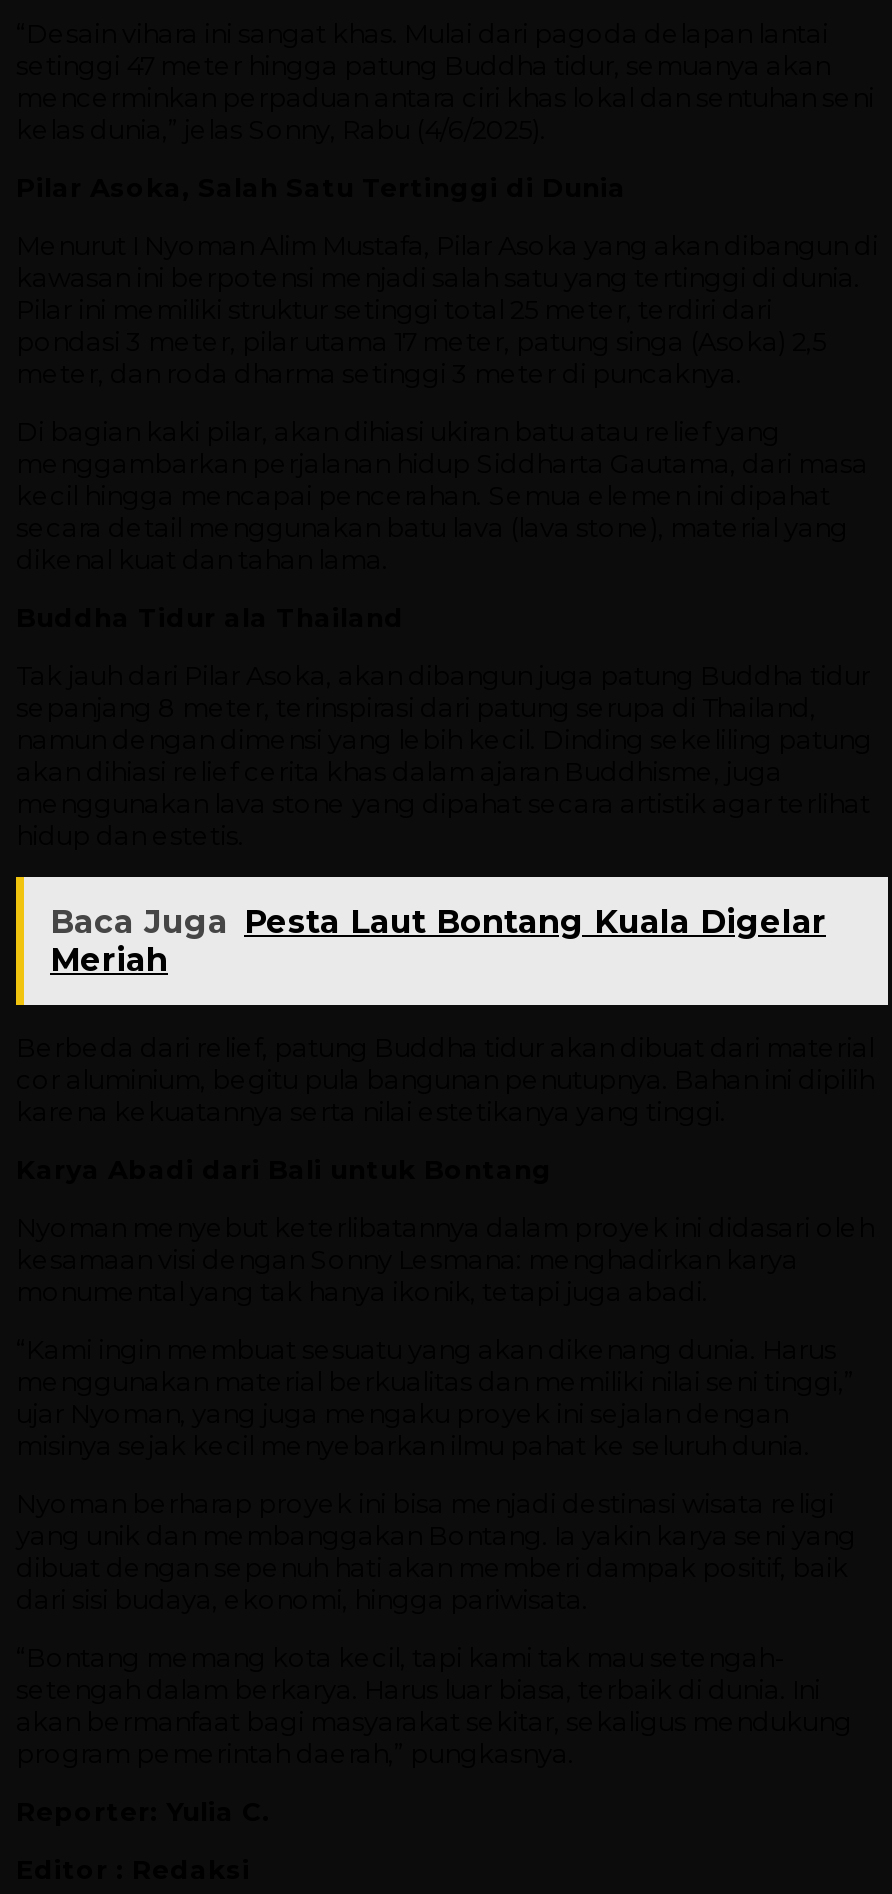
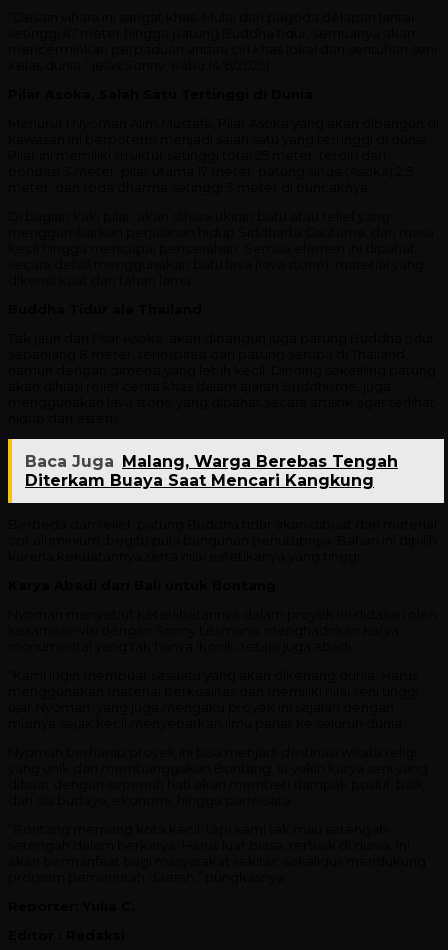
[50,903,826,979] Baca Juga Pesta Laut Bontang Kuala Digelar | Meriah -> [25,452,398,490] Baca Juga Malang, Warga Berebas Tengah | Diterkam Buaya Saat Mencari Kangkung

